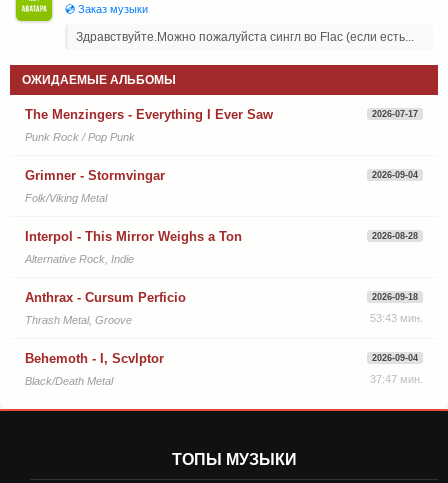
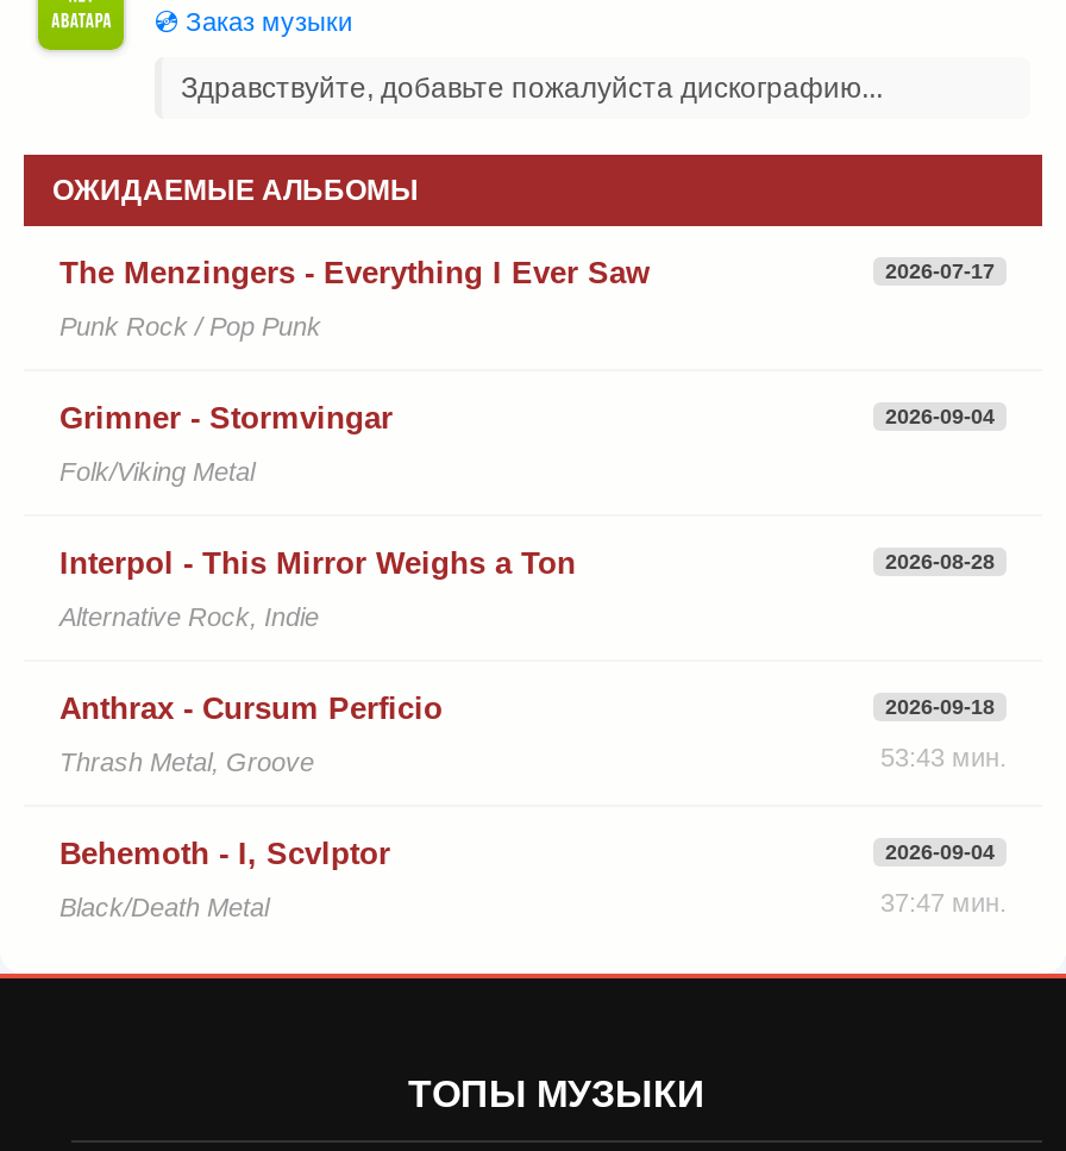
[76,30,414,44] Здравствуйте.Можно пожалуйста сингл во Flac (если есть... -> [181,71,883,105] Здравствуйте, добавьте пожалуйста дискографию...

